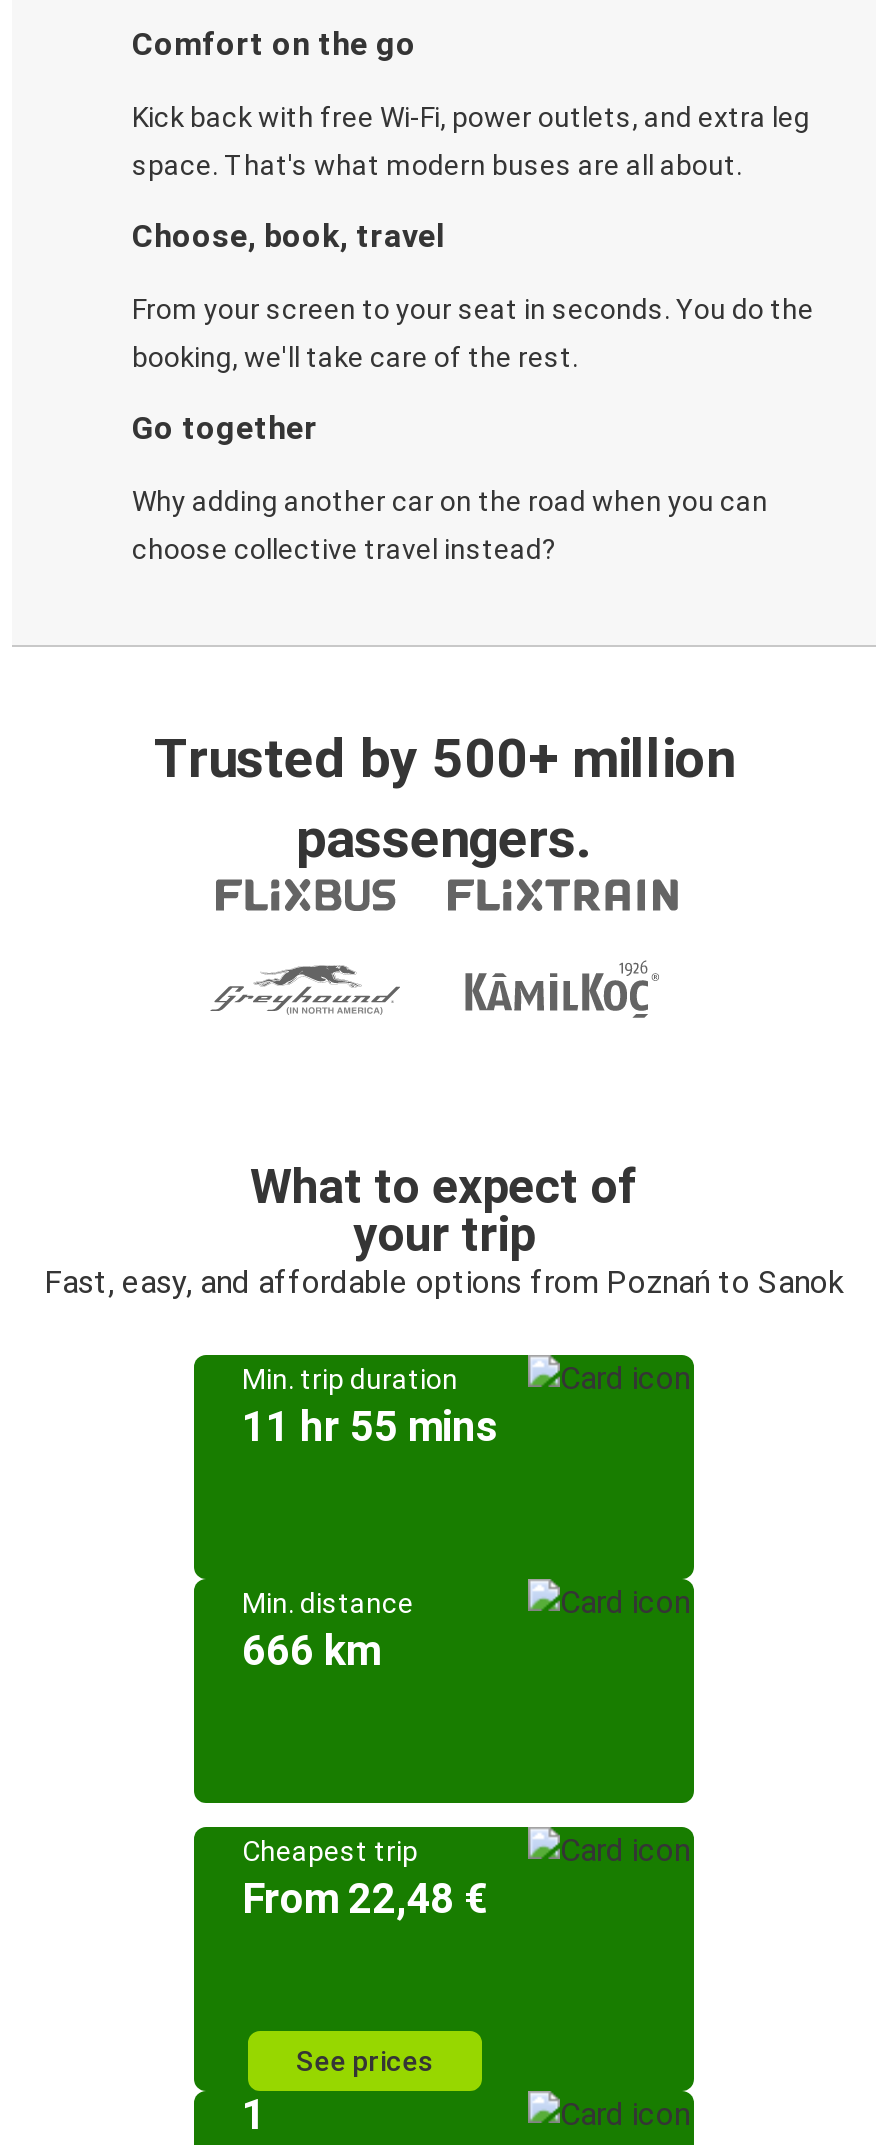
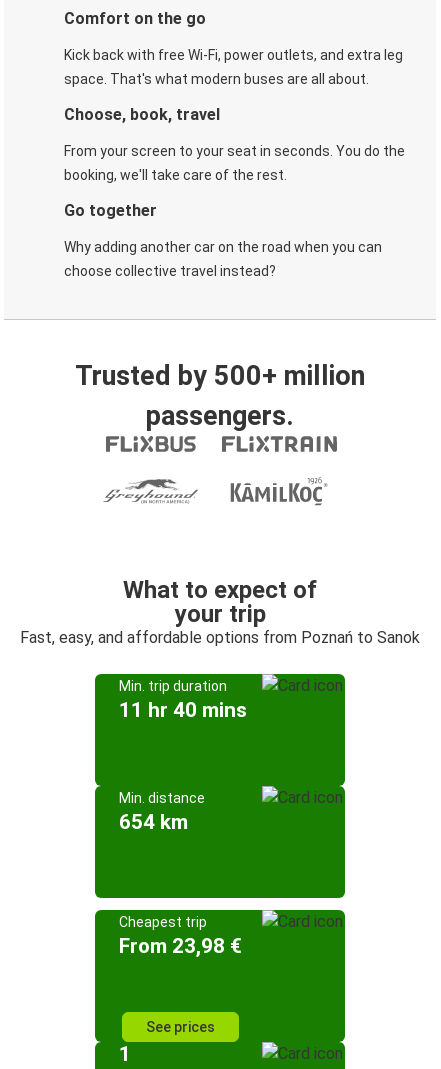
[242,1403,498,1451] 11 hr 55 mins -> [119,698,247,722] 11 hr 40 mins
[242,1627,380,1675] 666 km -> [119,810,188,834] 654 km
[242,1875,488,1923] From 22,48 € -> [119,934,242,958] From 23,98 €

